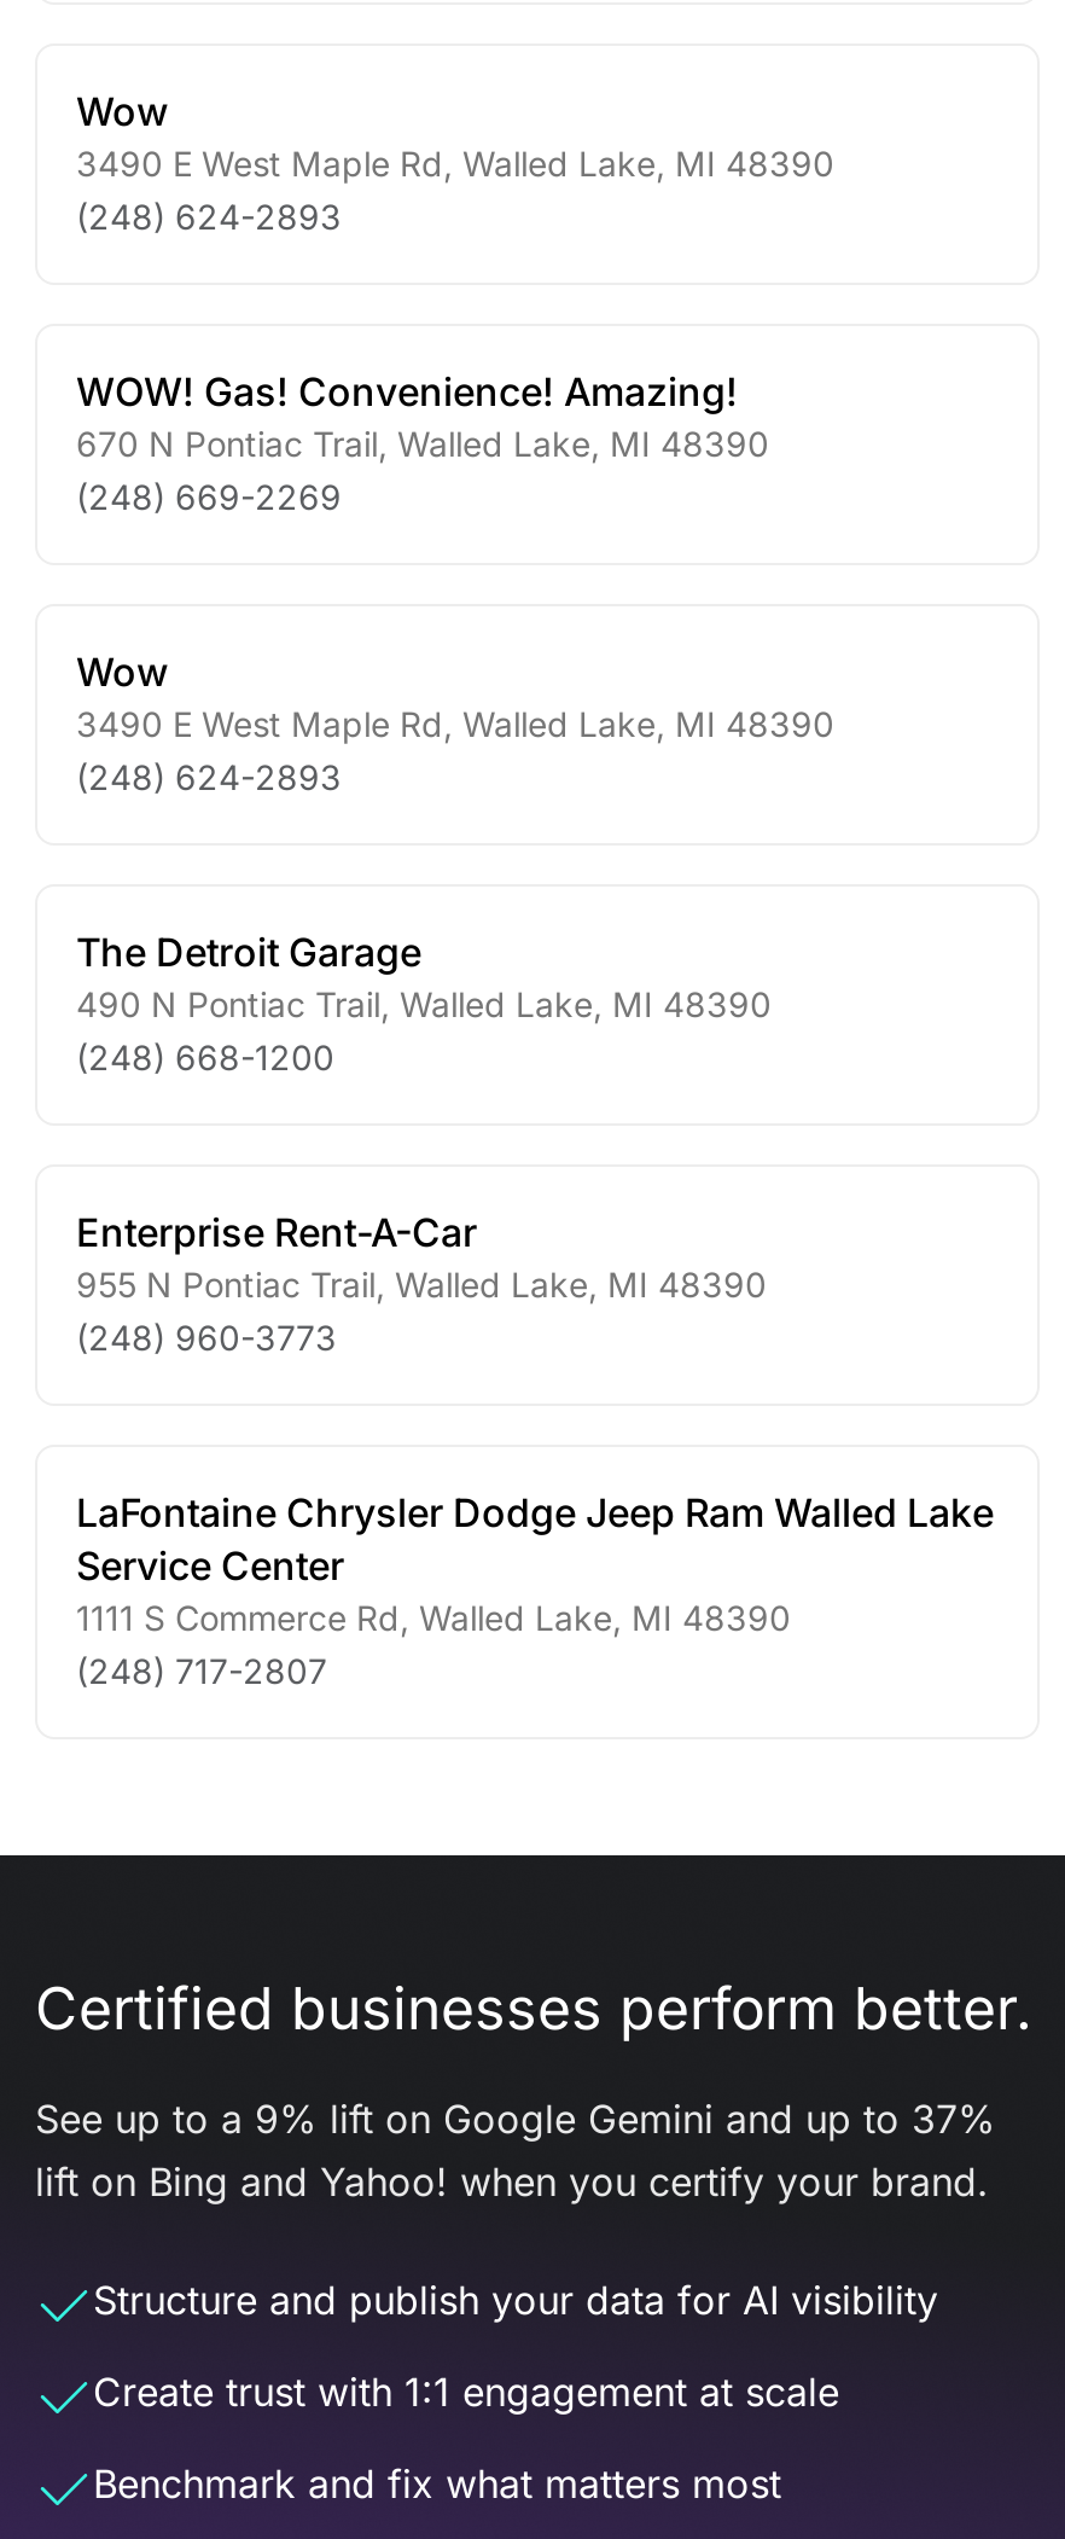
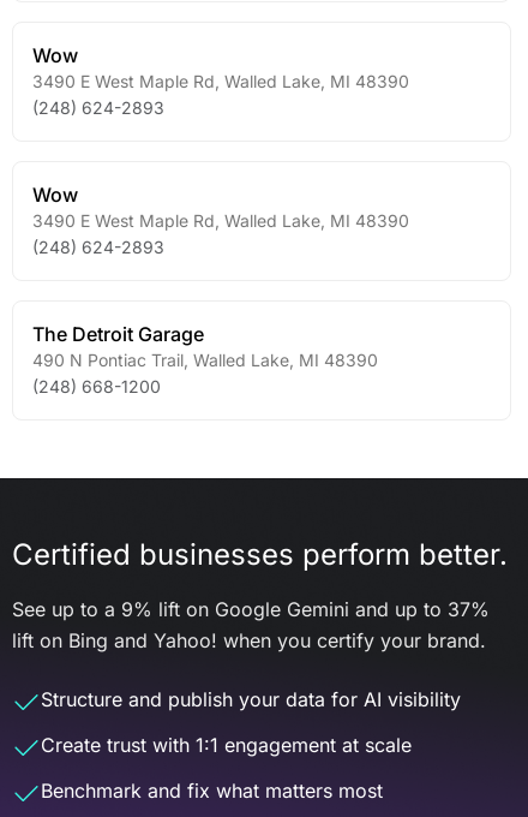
[76,367,769,517] WOW! Gas! Convenience! Amazing! | 670 N Pontiac Trail, Walled Lake, MI 48390 | (248) 669-2269 -> none
[76,1208,767,1358] Enterprise Rent-A-Car | 955 N Pontiac Trail, Walled Lake, MI 48390 | (248) 960-3773 -> none
[76,1488,994,1691] LaFontaine Chrysler Dodge Jeep Ram Walled Lake | Service Center | 1111 S Commerce Rd, Walled Lake, MI 48390 | (248) 717-2807 -> none

